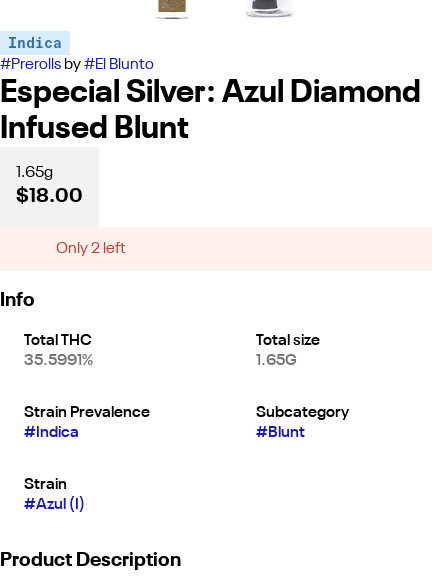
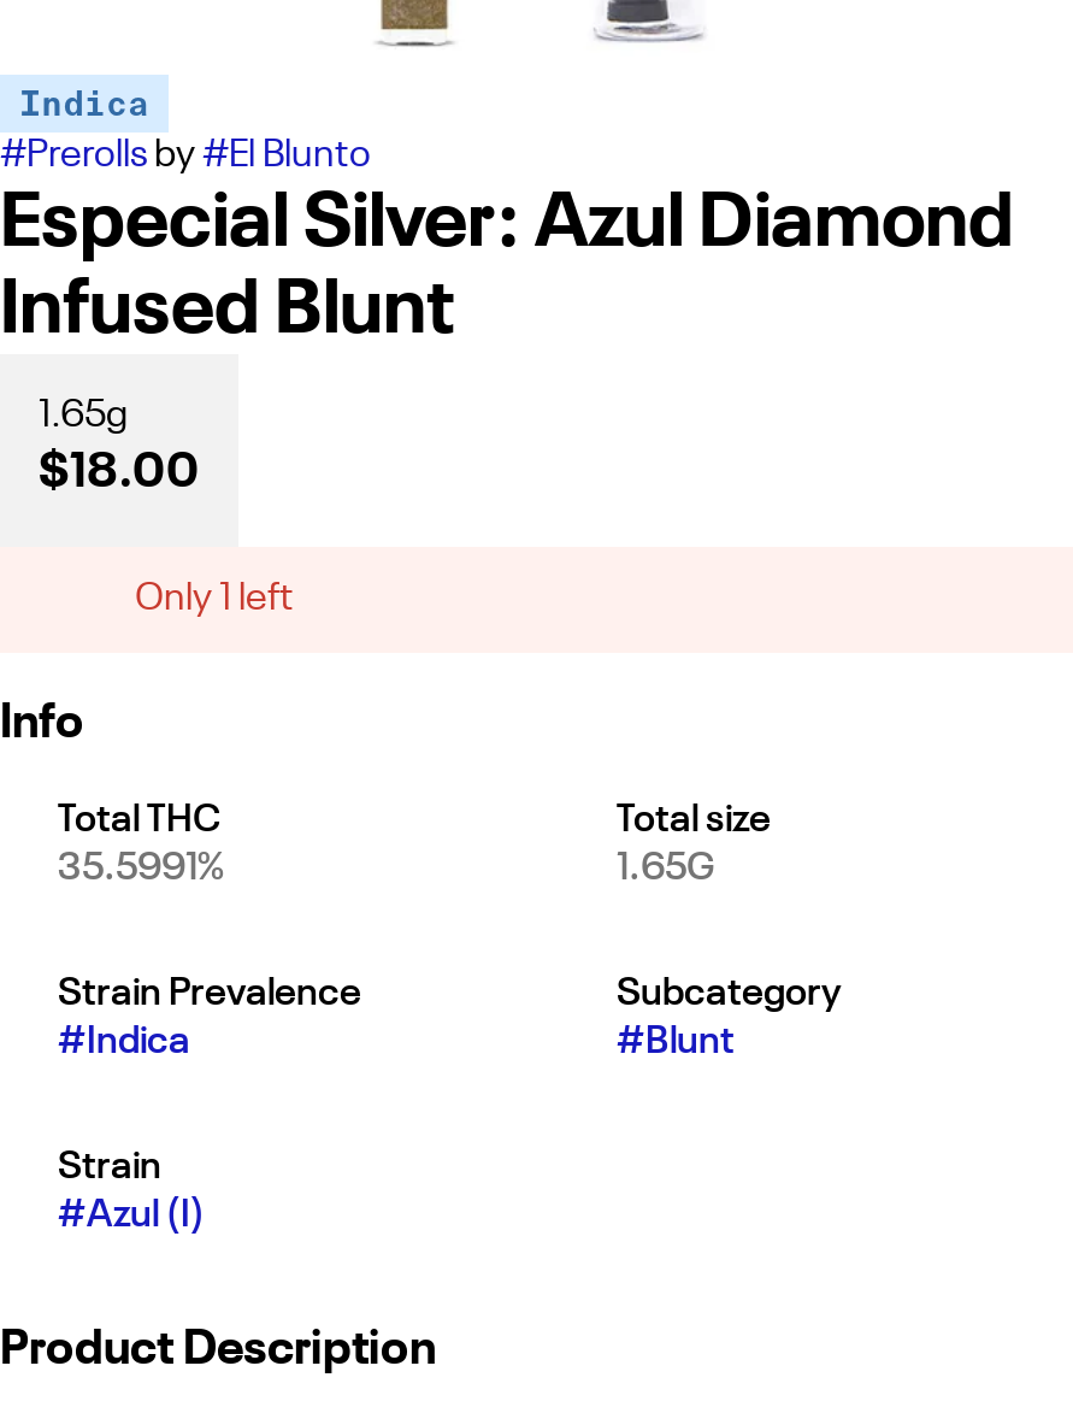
[56,241,126,257] Only 2 left -> [135,580,294,618] Only 1 left

